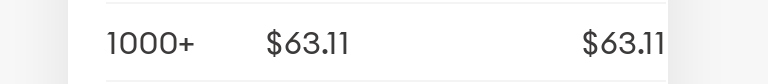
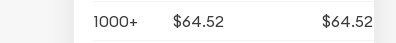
[106,22,350,62] 1000+ $63.11 -> [93,11,224,31] 1000+ $64.52
[582,22,666,62] $63.11 -> [322,11,373,31] $64.52

